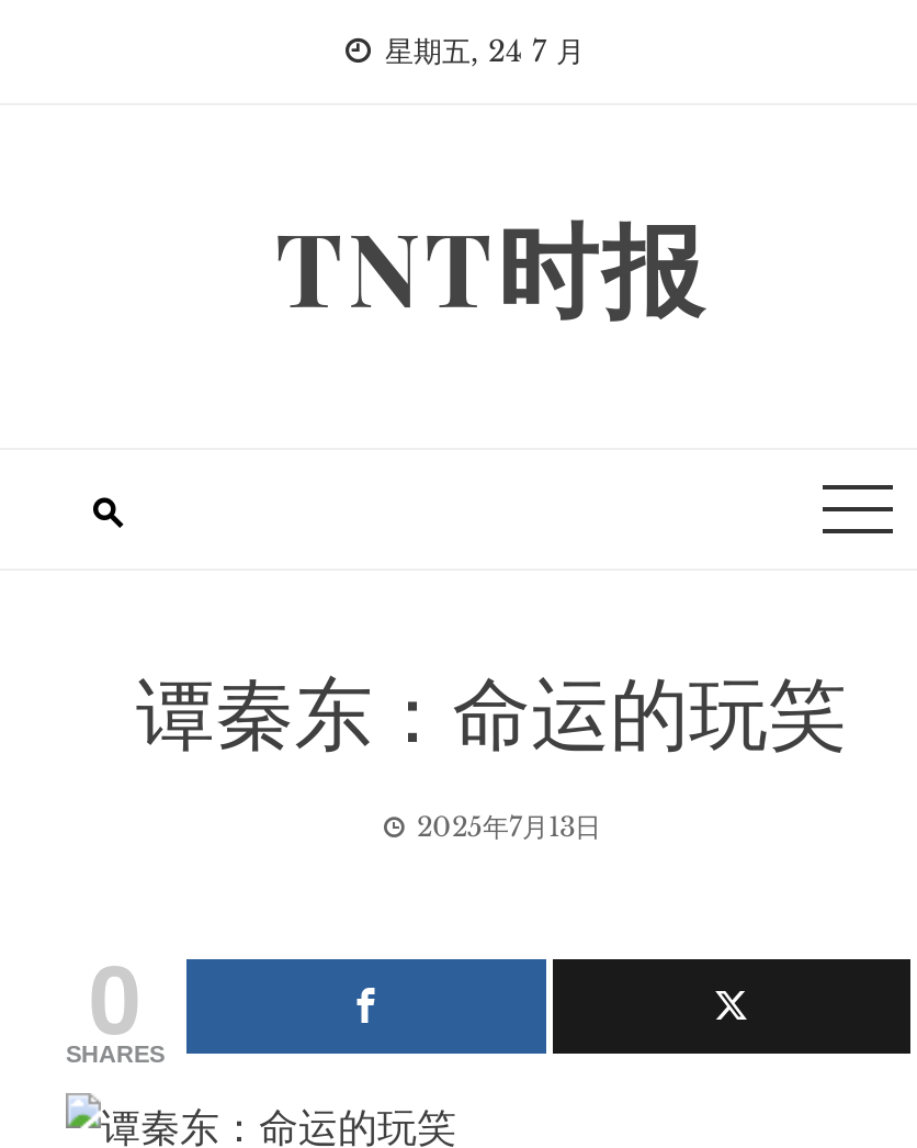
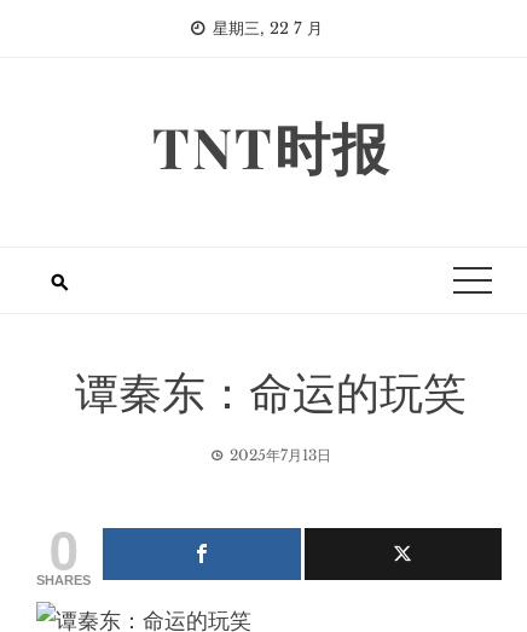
[385,33,585,70] 星期五, 24 7 月 -> [212,18,322,39] 星期三, 22 7 月

